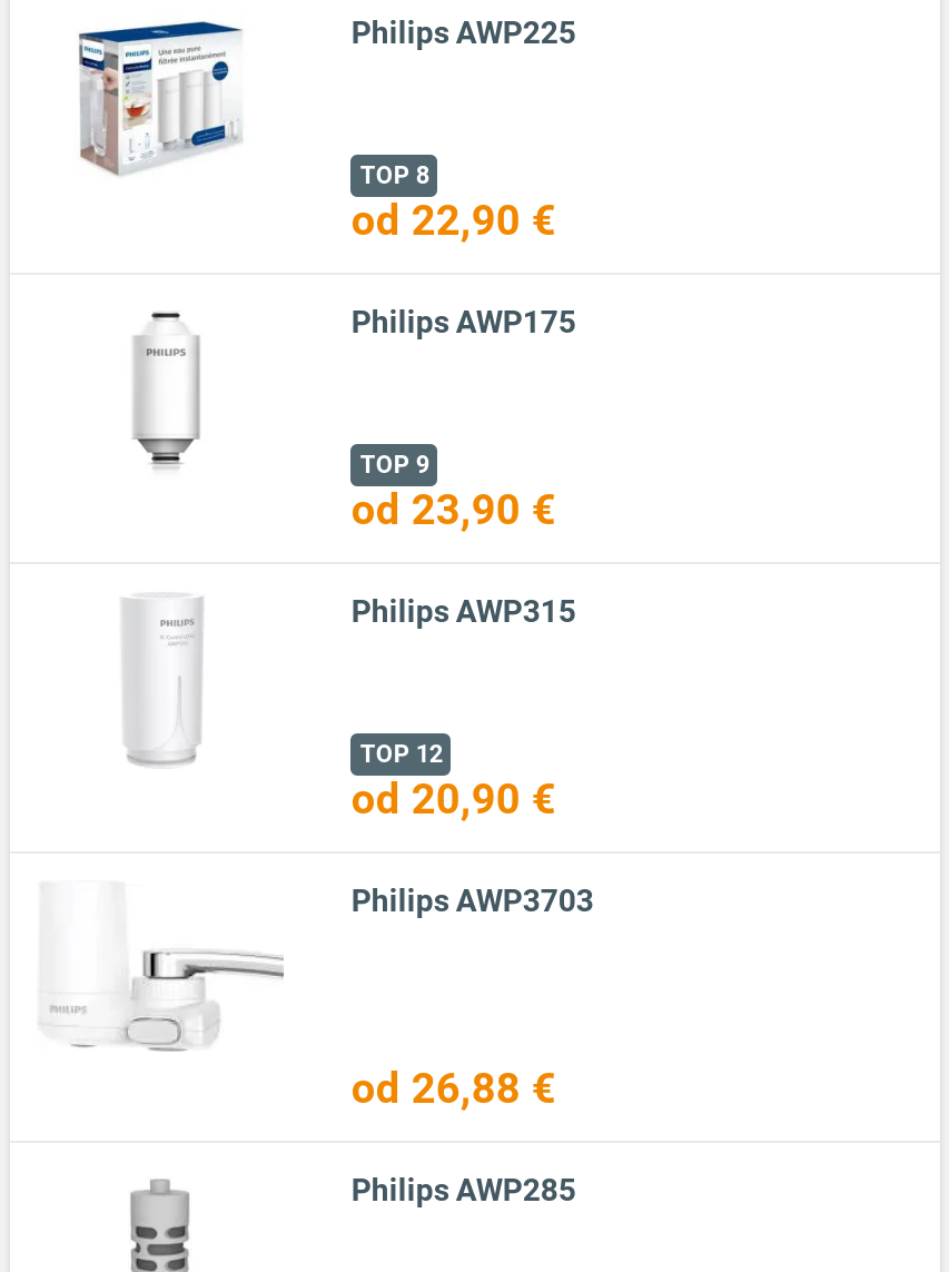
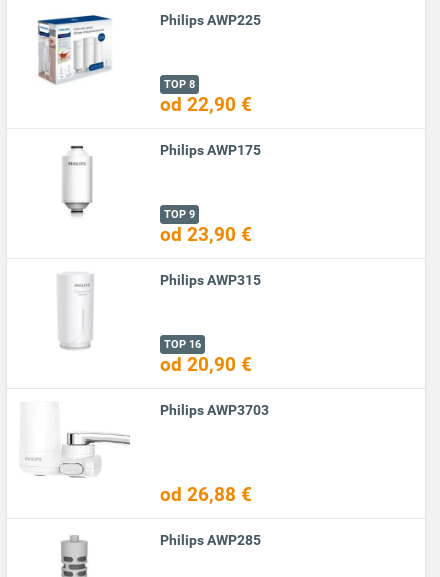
[360,740,442,769] TOP 12 -> [164,338,201,351] TOP 16

